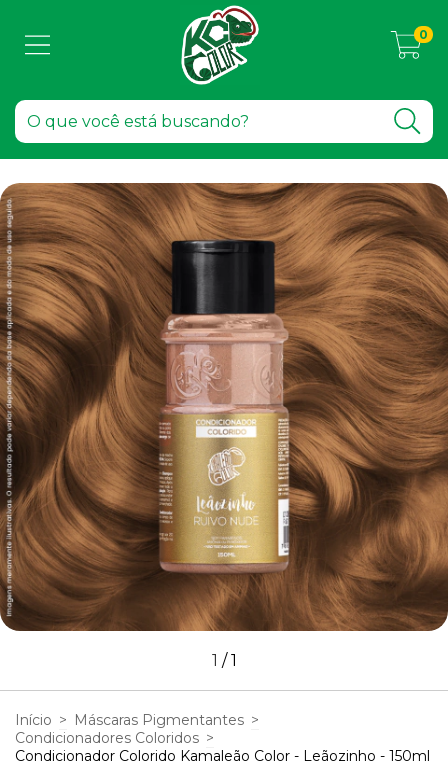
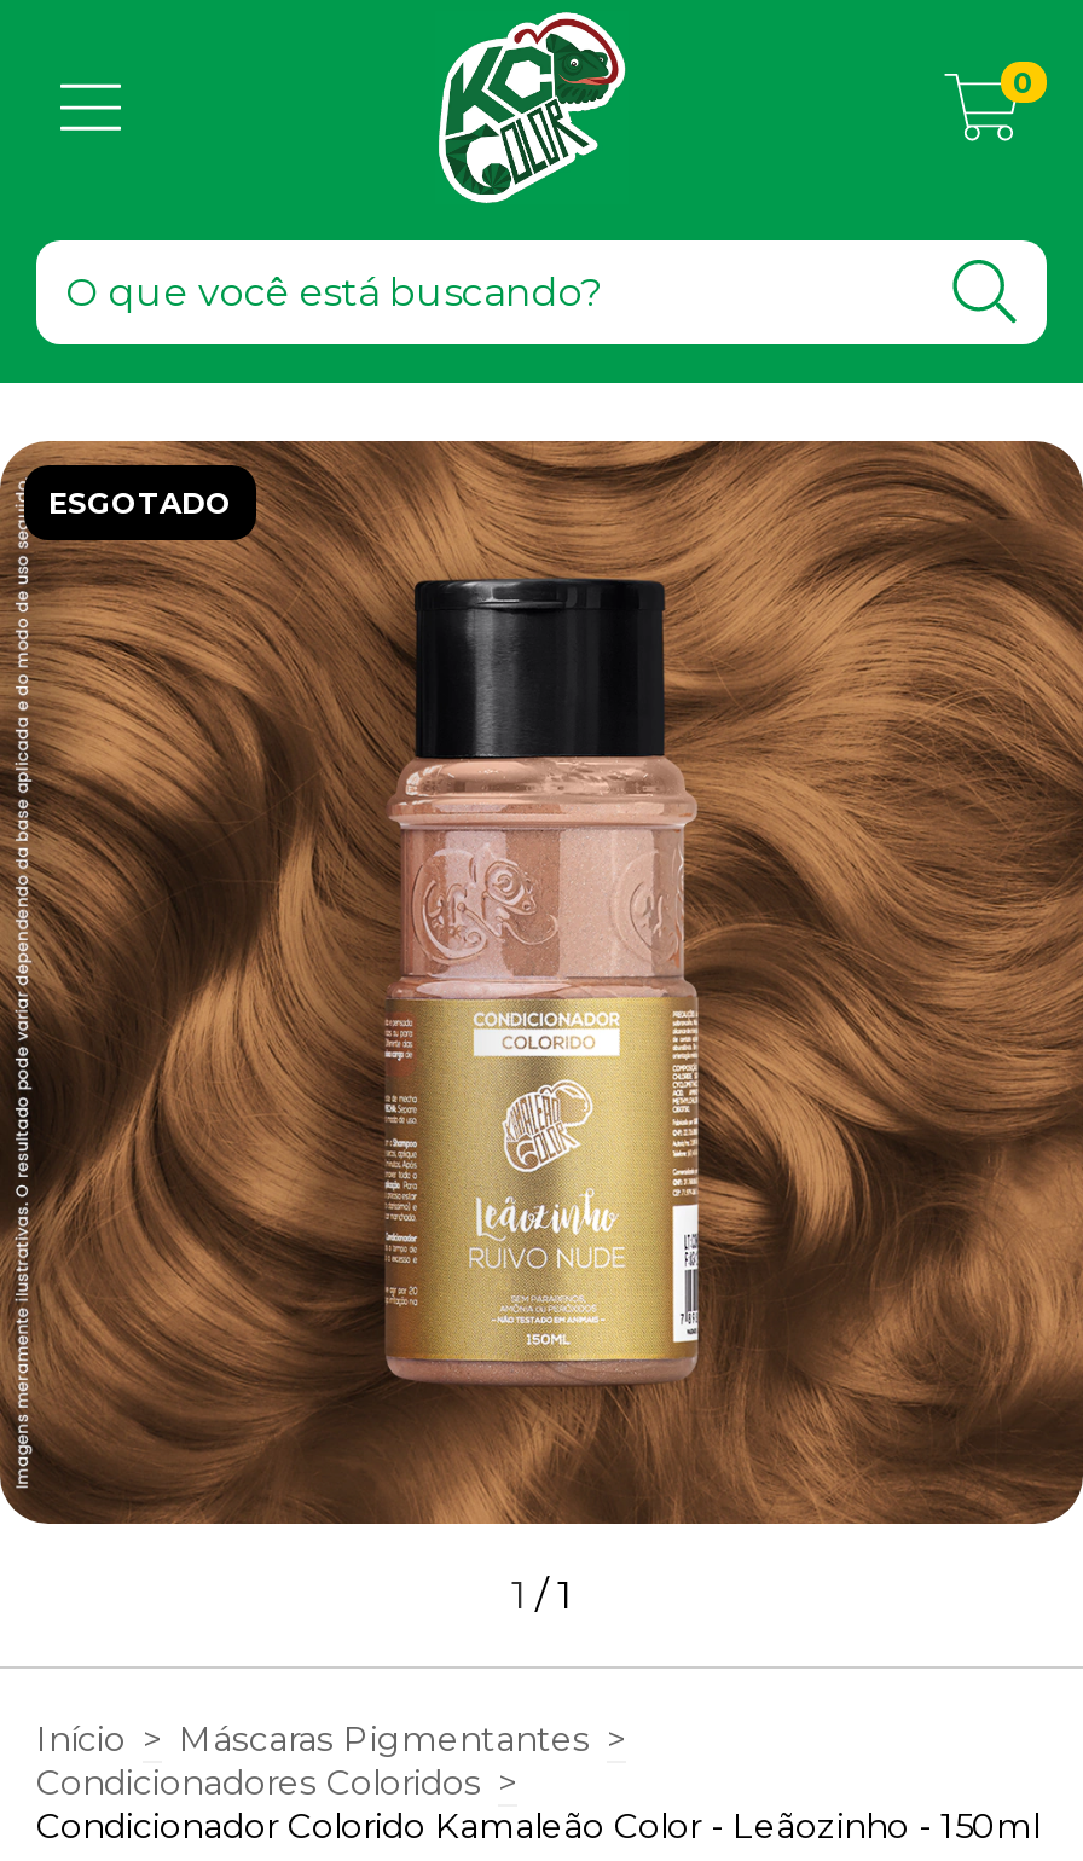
none -> [48,485,232,521] ESGOTADO

